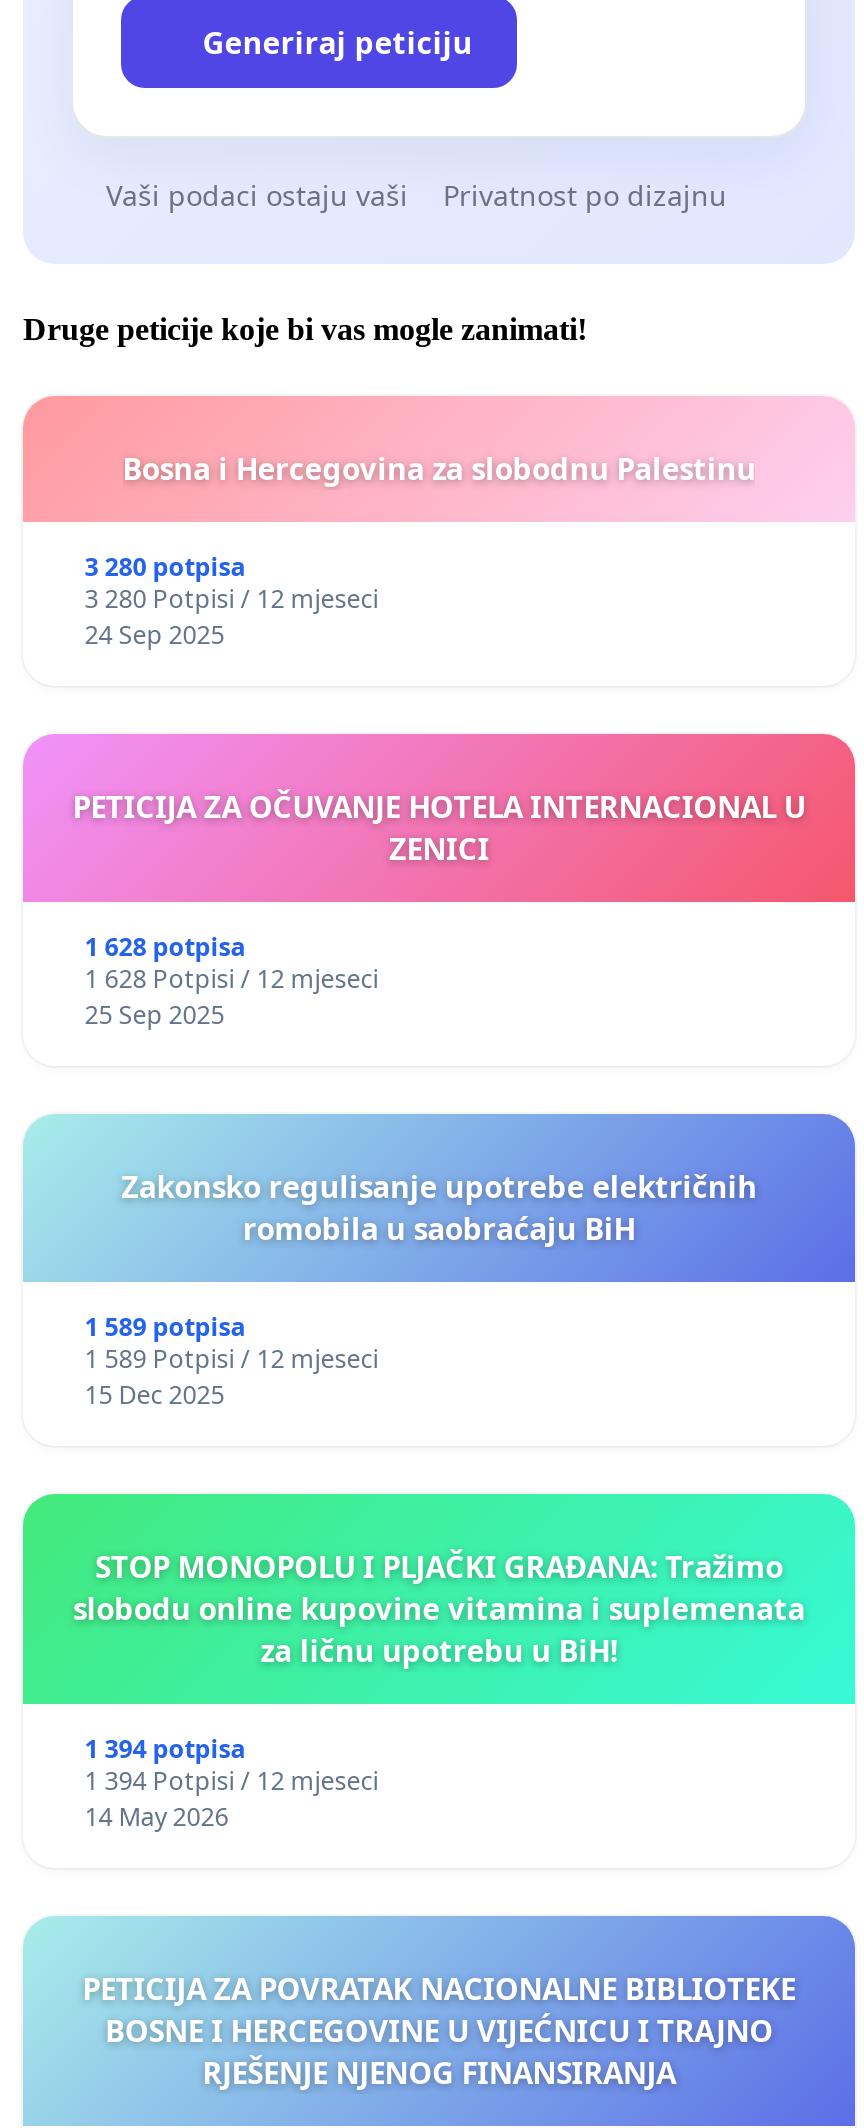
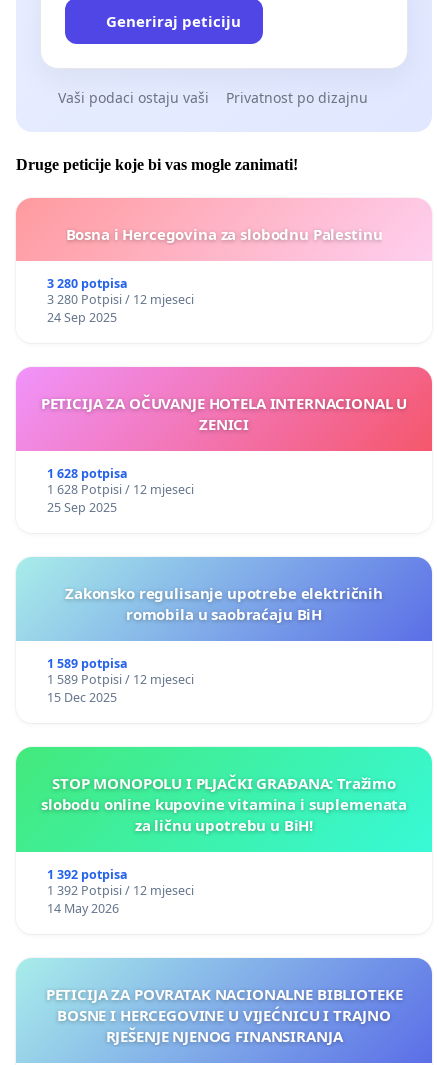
[85,1732,247,1766] 1 394 potpisa -> [47,866,128,883] 1 392 potpisa
[85,1764,379,1798] 1 394 Potpisi / 12 mjeseci -> [47,882,194,899] 1 392 Potpisi / 12 mjeseci

